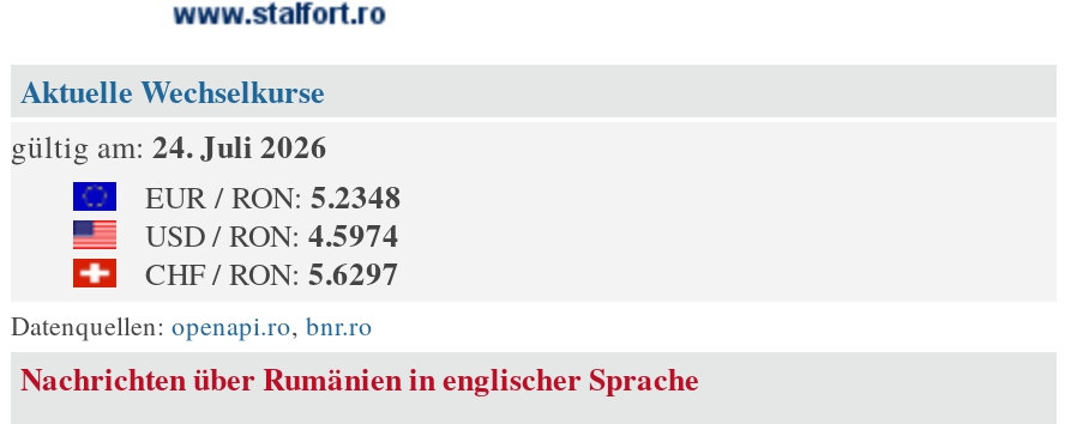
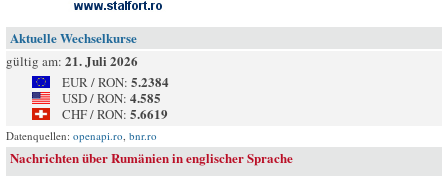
[11,122,327,168] gültig am: 24. Juli 2026 -> [6,51,138,70] gültig am: 21. Juli 2026
[145,172,402,218] EUR / RON: 5.2348 -> [62,72,169,91] EUR / RON: 5.2384
[145,211,399,256] USD / RON: 4.5974 -> [62,88,161,107] USD / RON: 4.585
[145,249,399,295] CHF / RON: 5.6297 -> [62,104,168,123] CHF / RON: 5.6619

